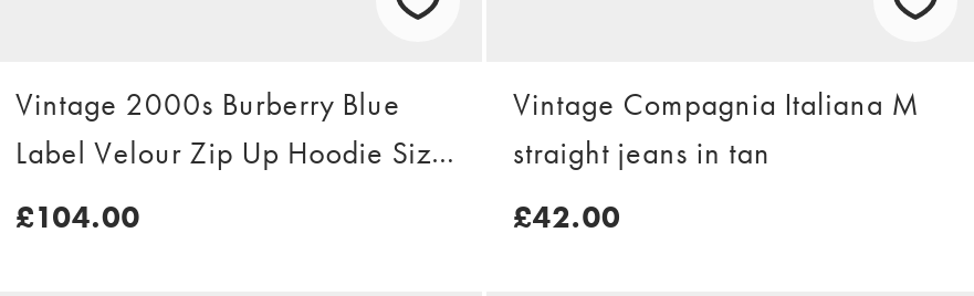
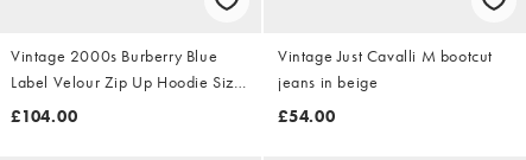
[513,83,919,171] Vintage Compagnia Italiana M | straight jeans in tan -> [278,44,493,92] Vintage Just Cavalli M bootcut | jeans in beige
[513,195,621,235] £42.00 -> [278,105,336,126] £54.00

